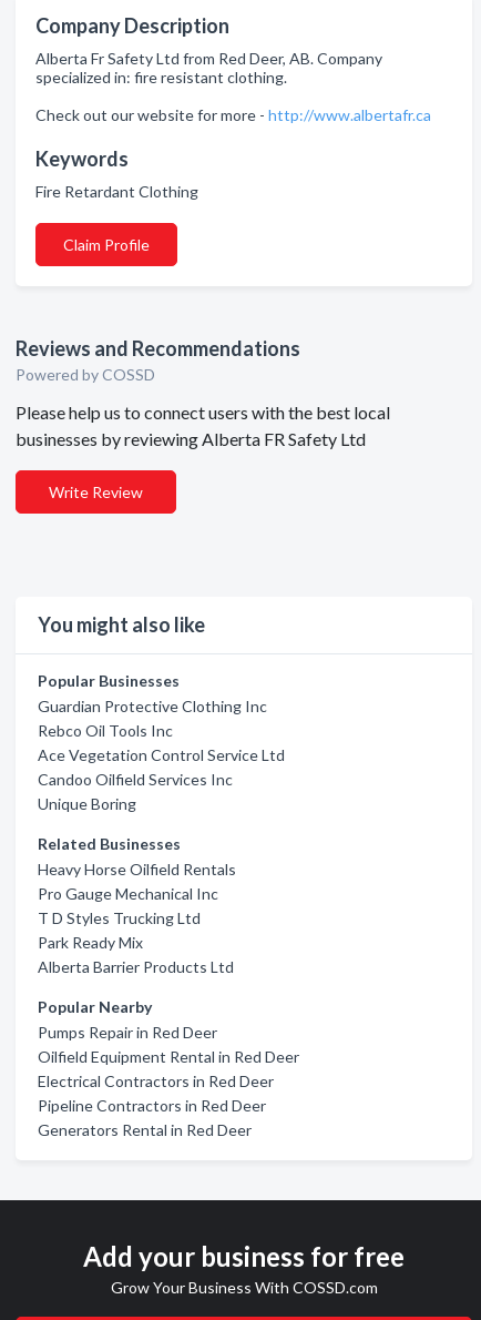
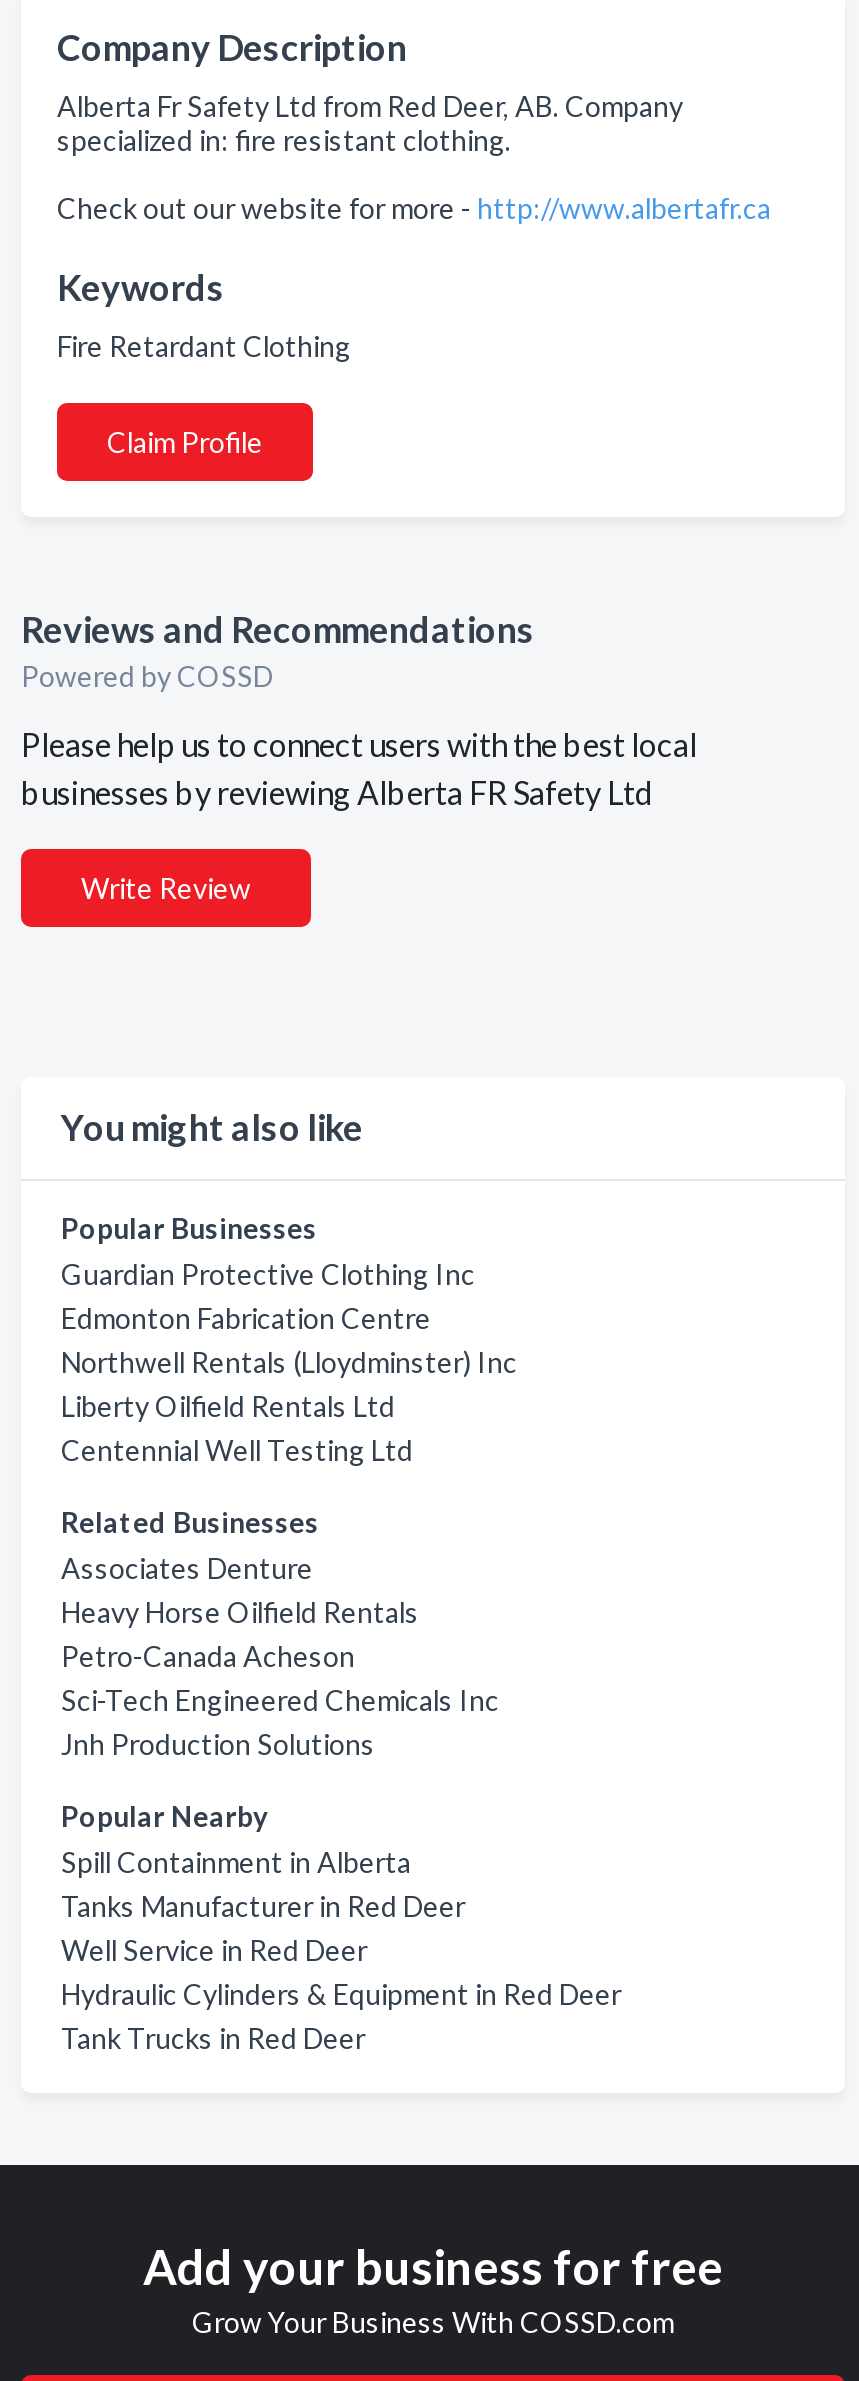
[38,721,285,813] Rebco Oil Tools Inc | Ace Vegetation Control Service Ltd | Candoo Oilfield Services Inc | Unique Boring -> [61,1301,517,1467] Edmonton Fabrication Centre | Northwell Rentals (Lloydminster) Inc | Liberty Oilfield Rentals Ltd | Centennial Well Testing Ltd
none -> [61,1551,313,1585] Associates Denture
moved [38,860,236,879] -> [61,1595,419,1629]: Heavy Horse Oilfield Rentals
[38,884,234,976] Pro Gauge Mechanical Inc | T D Styles Trucking Ltd | Park Ready Mix | Alberta Barrier Products Ltd -> [61,1639,499,1761] Petro-Canada Acheson | Sci-Tech Engineered Chemicals Inc | Jnh Production Solutions
[38,1023,299,1139] Pumps Repair in Red Deer | Oilfield Equipment Rental in Red Deer | Electrical Contractors in Red Deer | Pipeline Contractors in Red Deer | Generators Rental in Red Deer -> [61,1845,621,2055] Spill Containment in Alberta | Tanks Manufacturer in Red Deer | Well Service in Red Deer | Hydraulic Cylinders & Equipment in Red Deer | Tank Trucks in Red Deer

